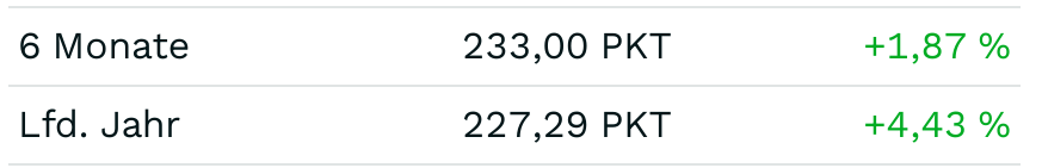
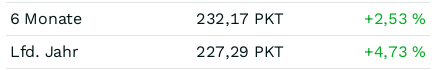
[462,23,672,68] 233,00 PKT -> [196,9,284,28] 232,17 PKT
[863,23,1011,68] +1,87% -> [364,9,426,28] +2,53%
[863,101,1011,147] +4,43% -> [364,42,426,61] +4,73%

